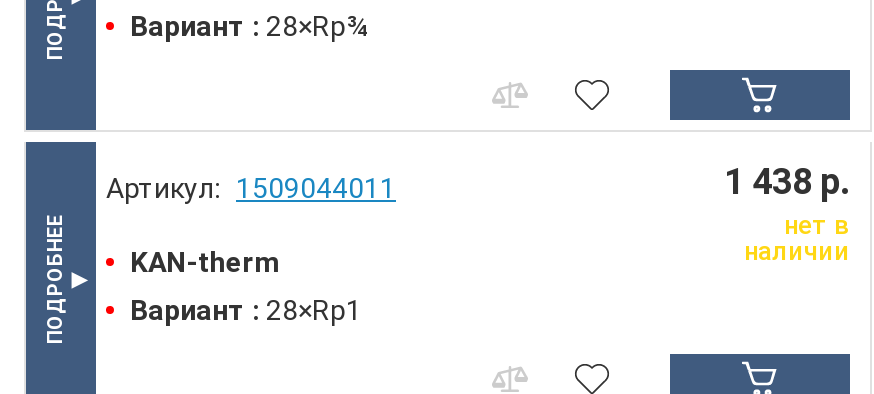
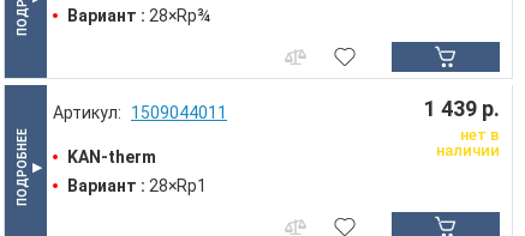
[724,160,850,202] 1 438 р. -> [424,96,500,121] 1 439 р.

